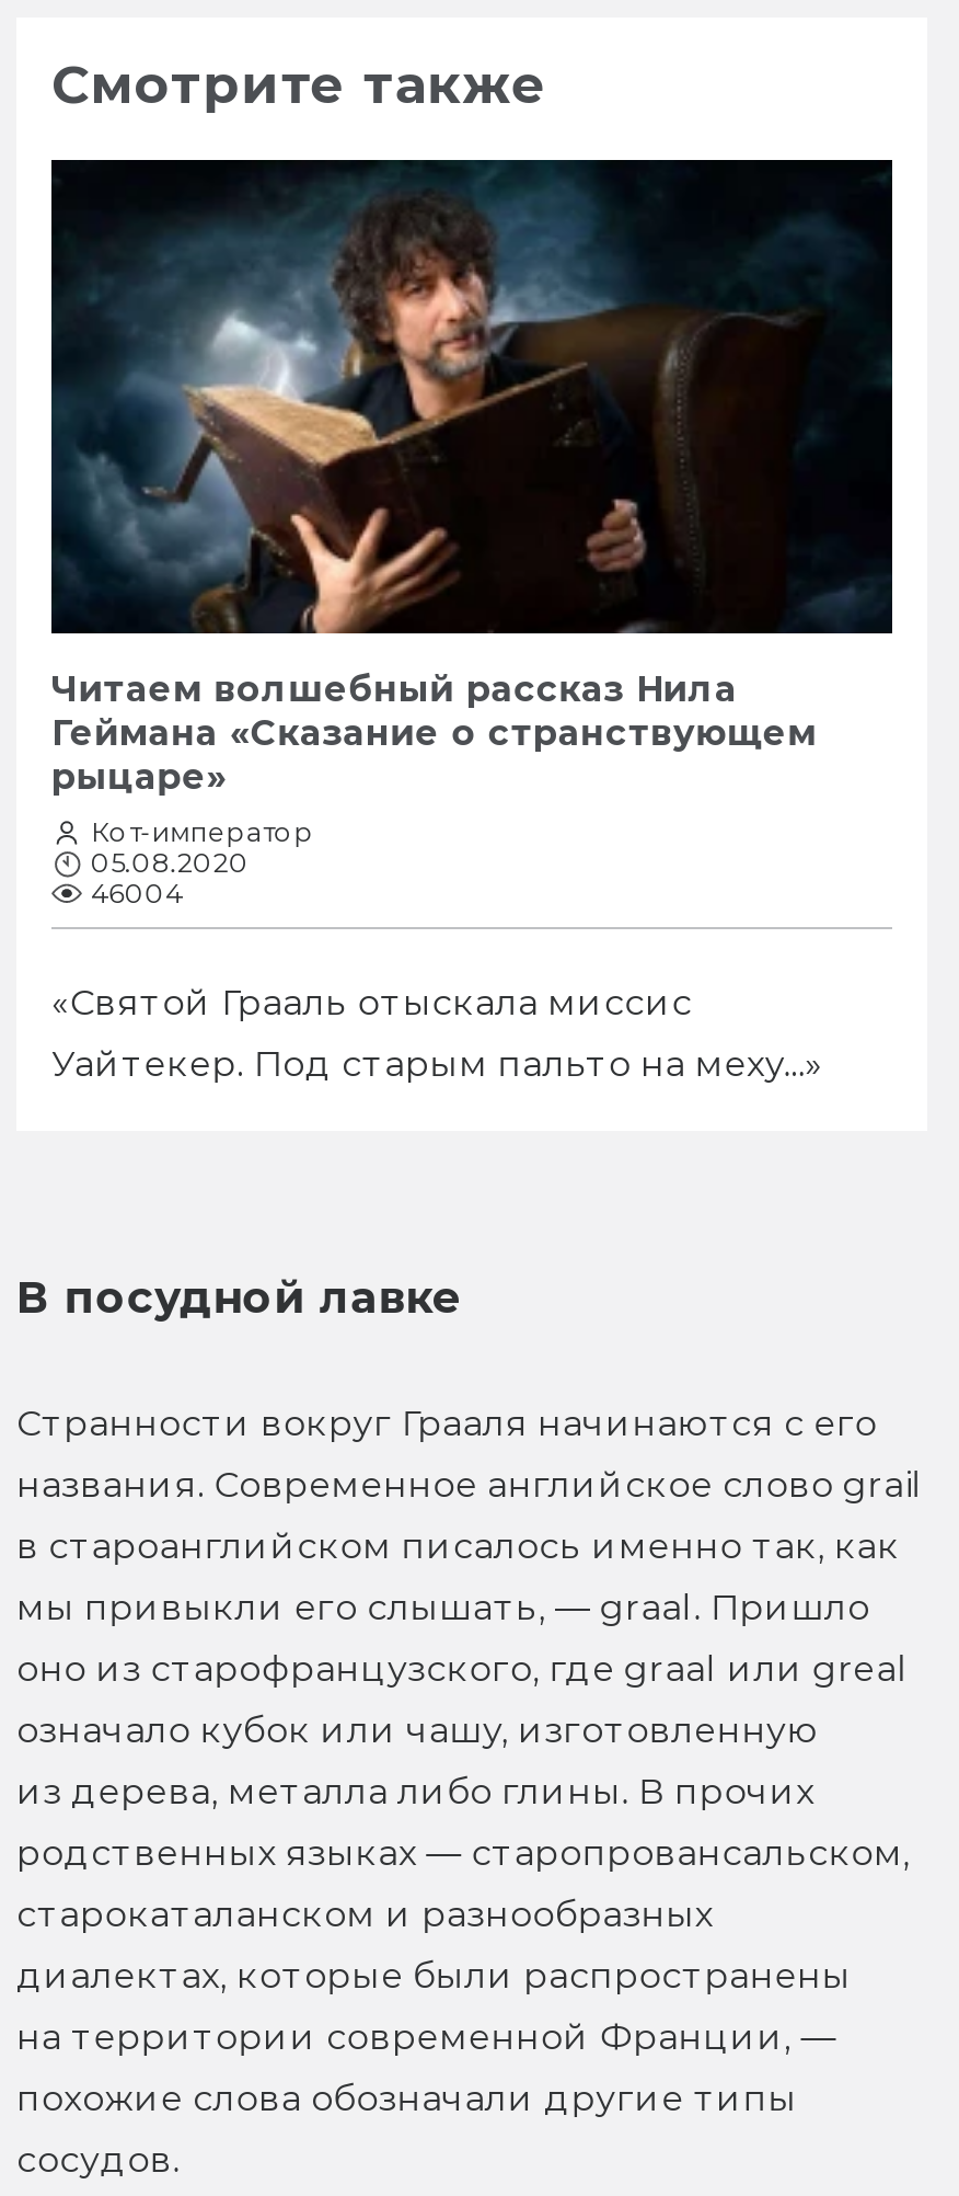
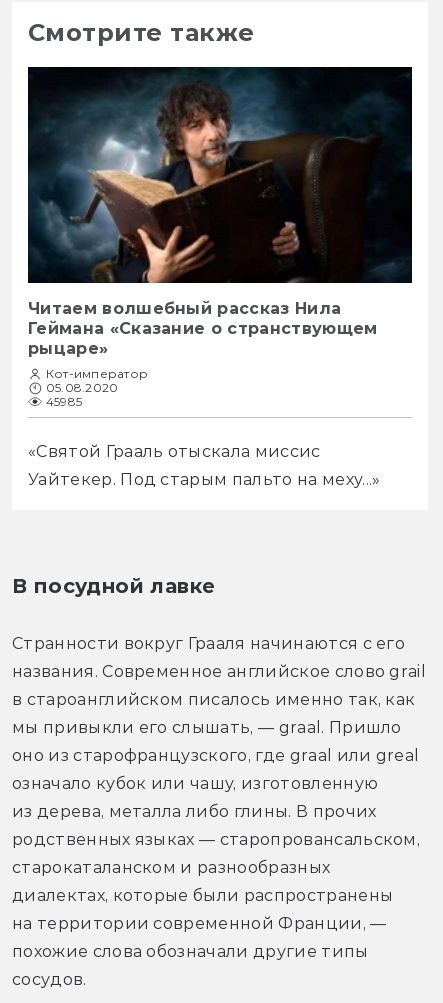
[91,877,183,910] 46004 -> [46,394,82,409] 45985

